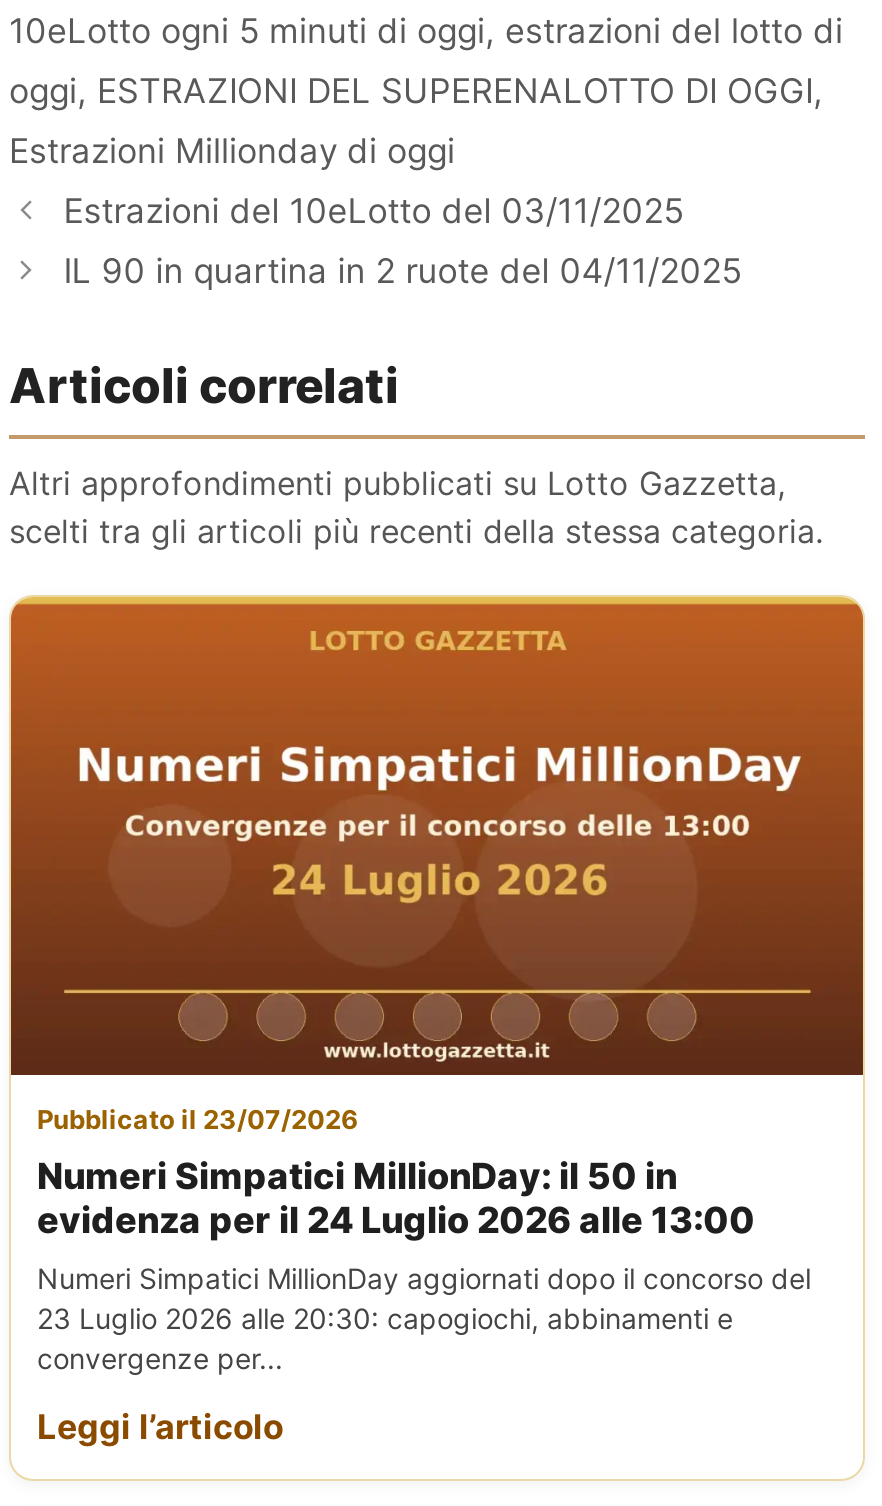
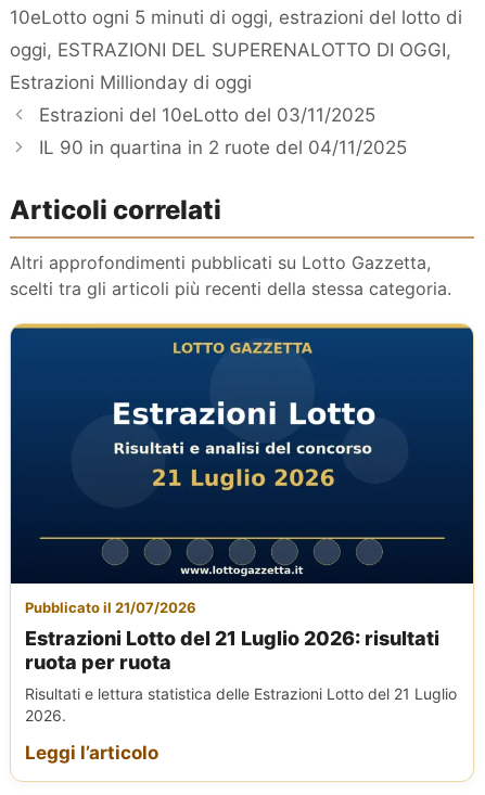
[9,601,865,1136] [image] | Pubblicato il 23/07/2026 -> [10,326,474,617] [image] | Pubblicato il 21/07/2026
[37,1156,755,1242] Numeri Simpatici MillionDay: il 50 in | evidenza per il 24 Luglio 2026 alle 13:00 -> [25,627,439,674] Estrazioni Lotto del 21 Luglio 2026: risultati | ruota per ruota
[37,1262,811,1376] Numeri Simpatici MillionDay aggiornati dopo il concorso del | 23 Luglio 2026 alle 20:30: capogiochi, abbinamenti e | convergenze per... -> [25,685,457,725] Risultati e lettura statistica delle Estrazioni Lotto del 21 Luglio | 2026.

